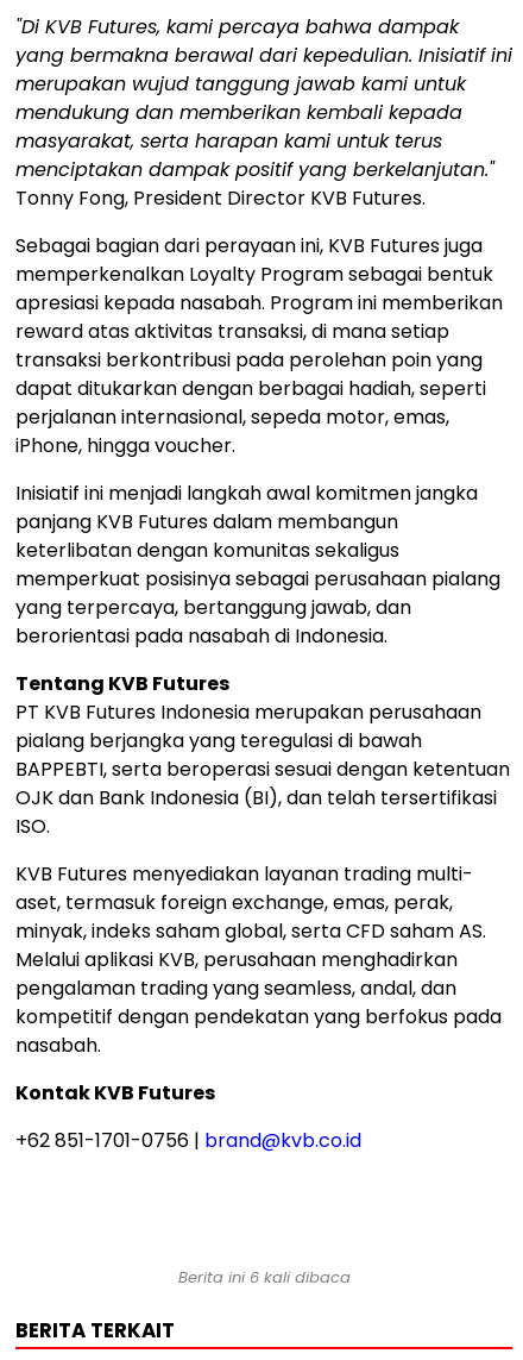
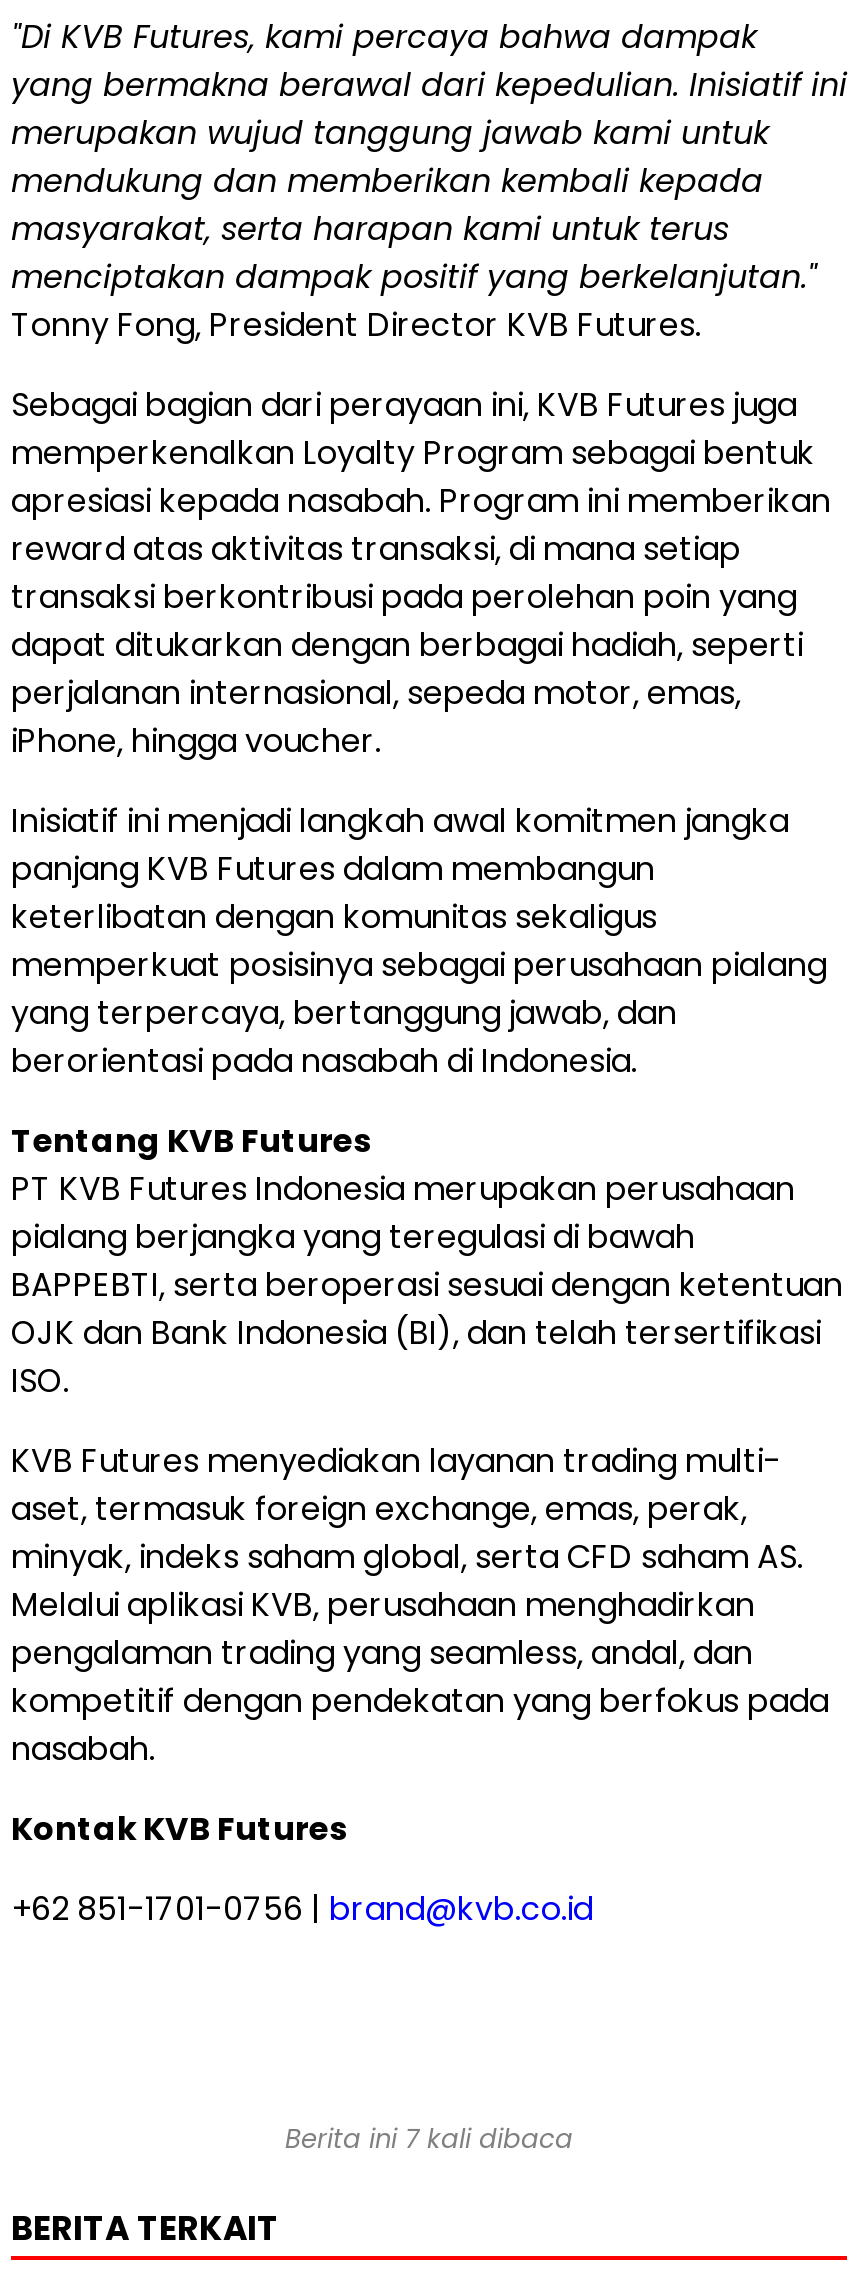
[178,1266,350,1288] Berita ini 6 kali dibaca -> [285,2120,573,2158] Berita ini 7 kali dibaca

